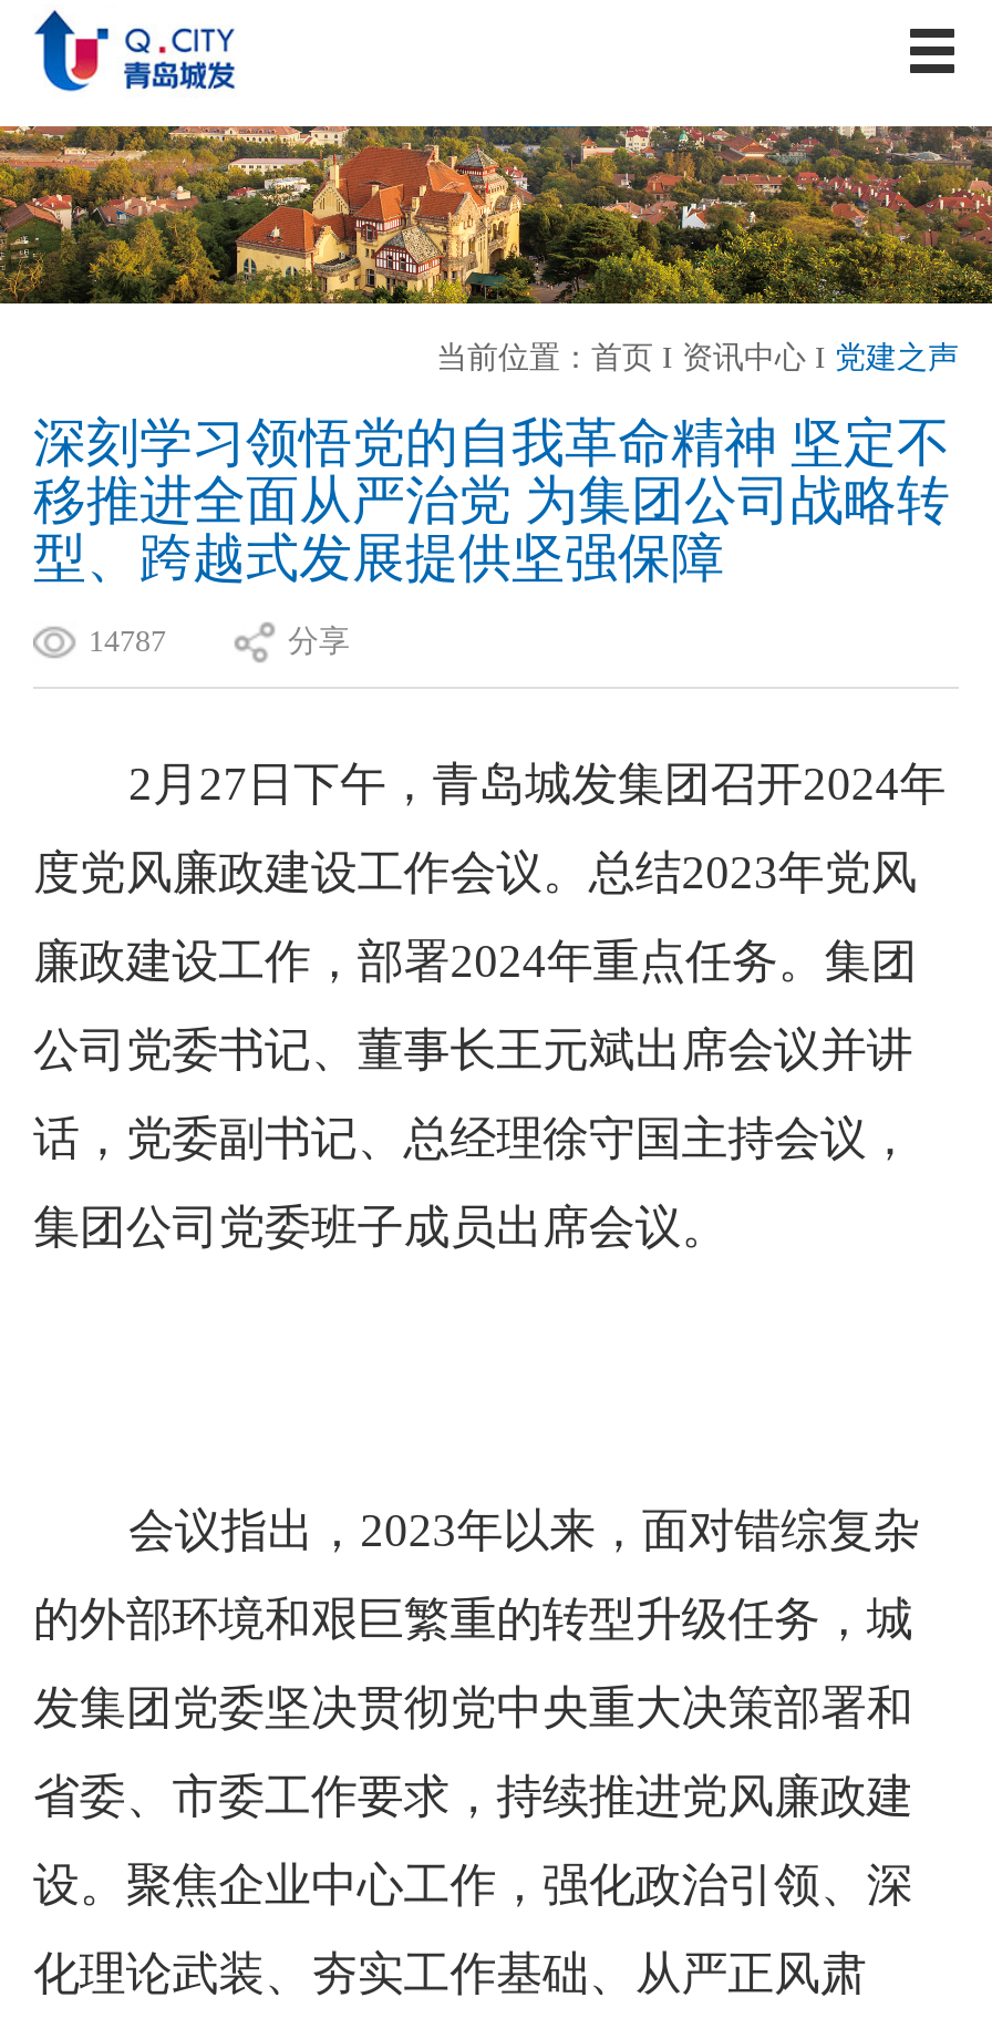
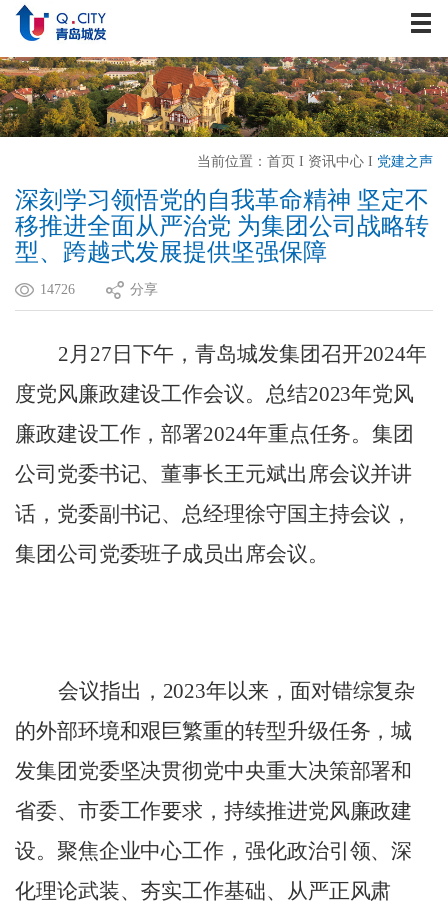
[89,625,166,658] 14787 -> [40,282,75,297] 14726

